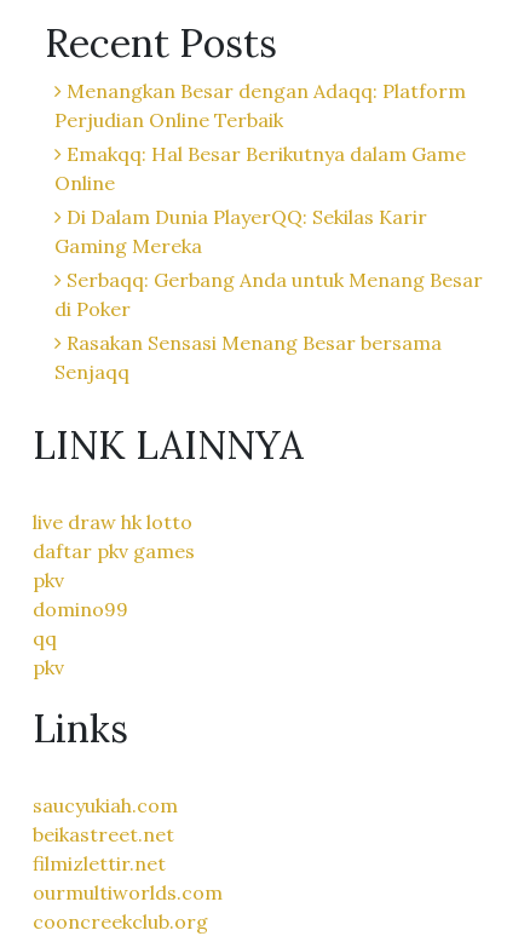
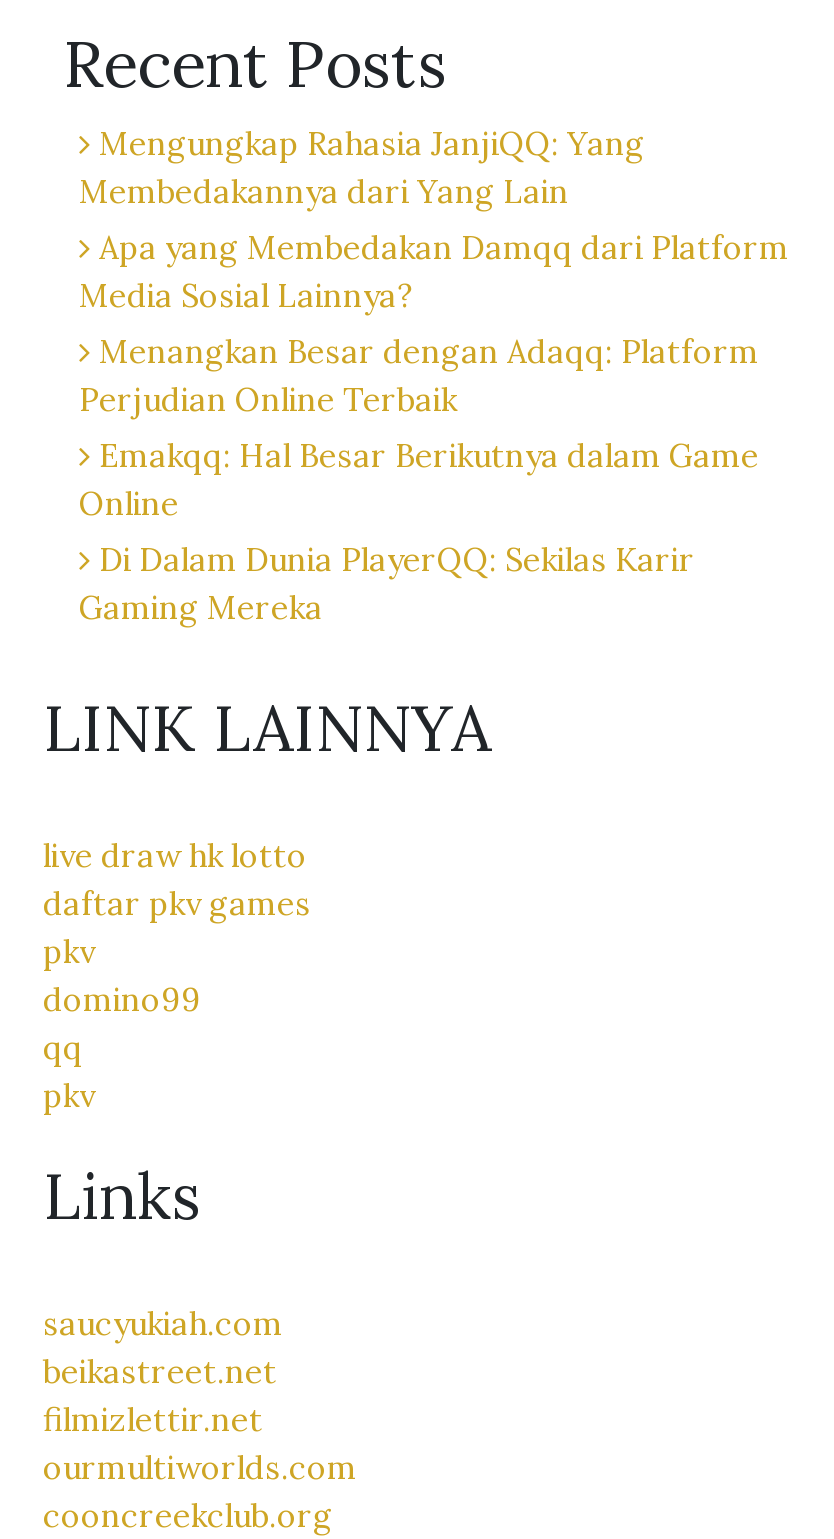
none -> [79,122,789,314] Mengungkap Rahasia JanjiQQ: Yang | Membedakannya dari Yang Lain | Apa yang Membedakan Damqq dari Platform | Media Sosial Lainnya?
moved [54,78,466,257] -> [79,330,759,626]: Menangkan Besar dengan Adaqq: Platform | Perjudian Online Terbaik | Emakqq: Hal Besar Berikutnya dalam Game | Online | Di Dalam Dunia PlayerQQ: Sekilas Karir | Gaming Mereka
[54,267,483,383] Serbaqq: Gerbang Anda untuk Menang Besar | di Poker | Rasakan Sensasi Menang Besar bersama | Senjaqq -> none

